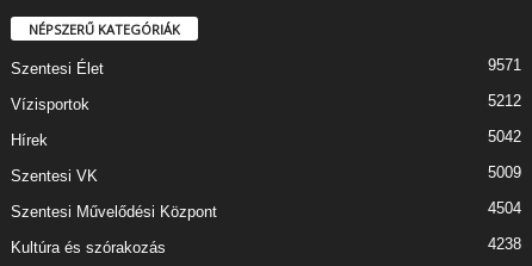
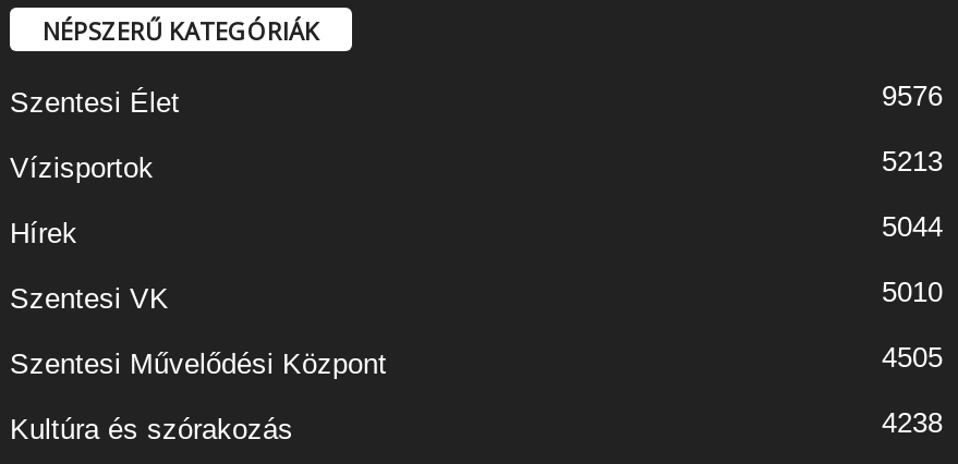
[488,56,521,74] 9571 -> [882,80,943,113] 9576
[488,91,521,109] 5212 -> [882,145,943,178] 5213
[488,127,521,145] 5042 -> [882,211,943,243] 5044
[488,163,521,181] 5009 -> [882,276,943,309] 5010
[488,199,521,217] 4504 -> [882,341,943,374] 4505

